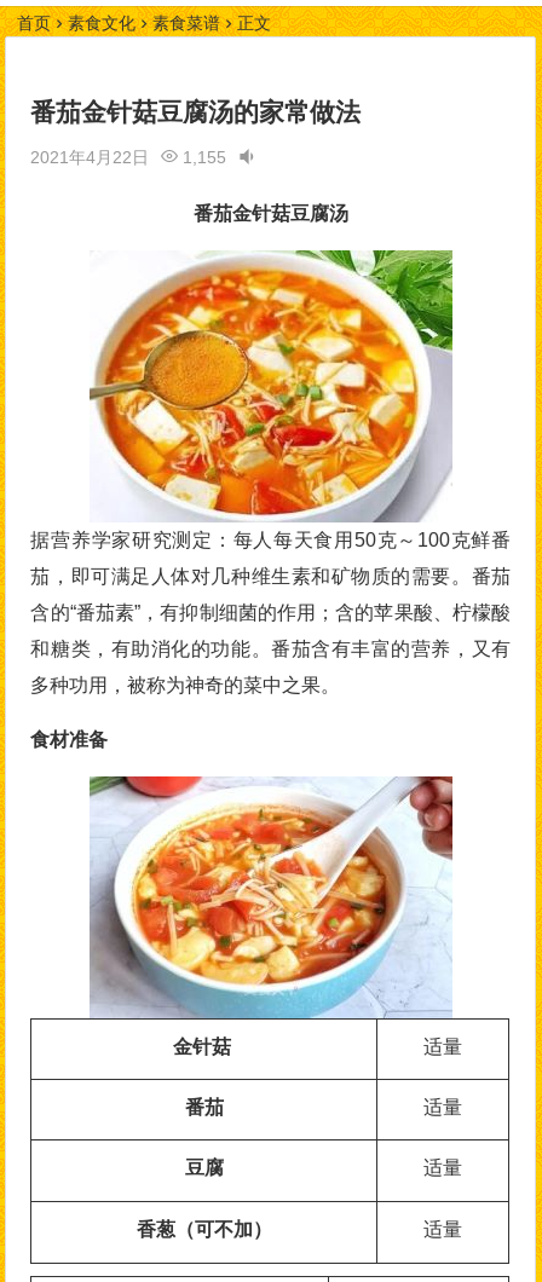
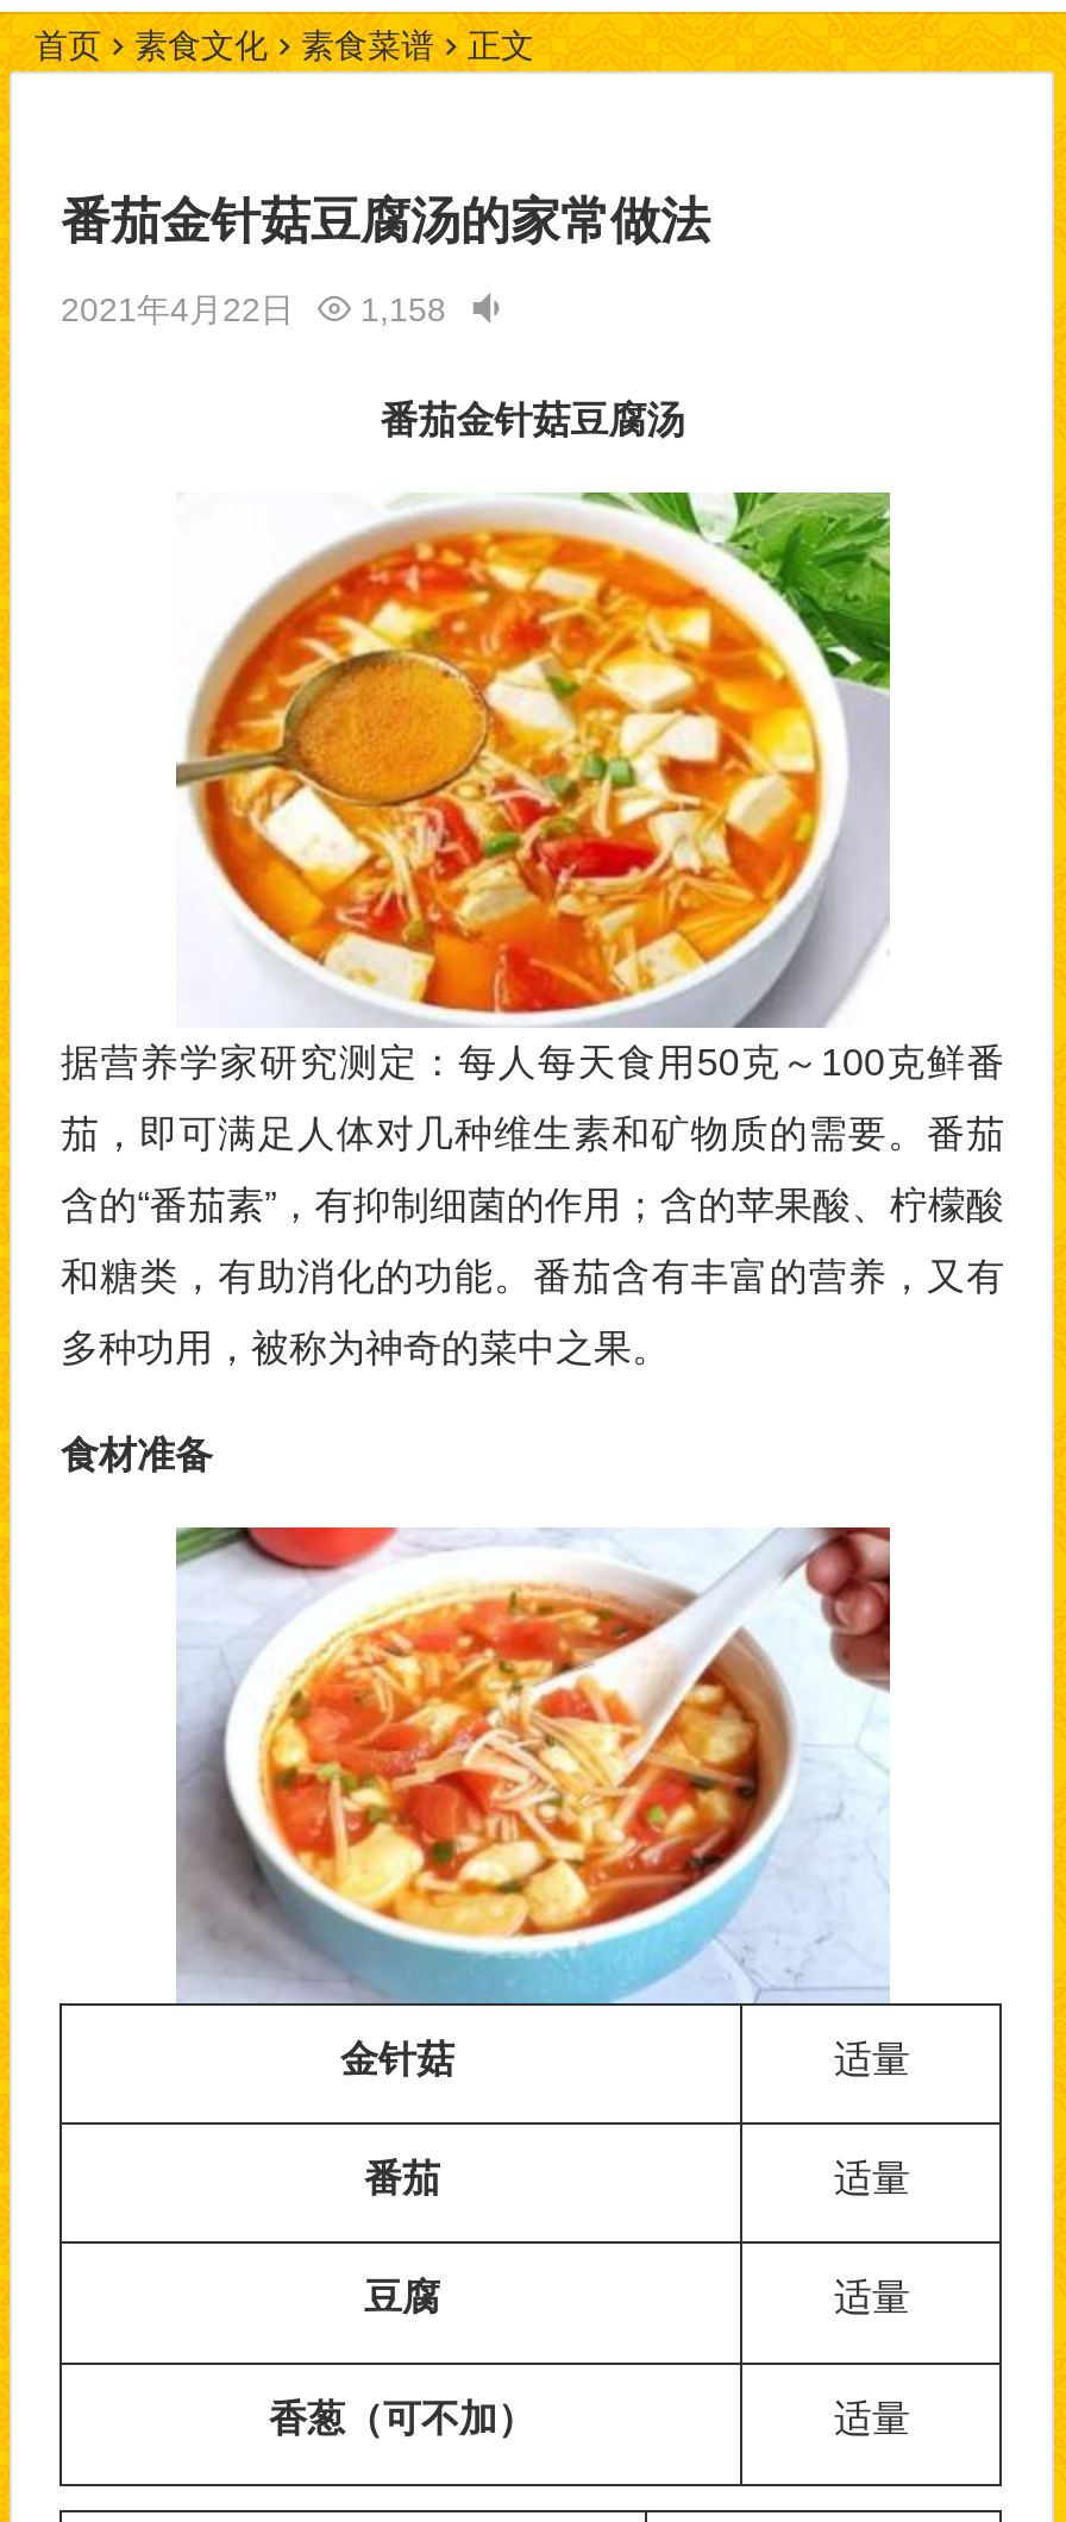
[31,148,227,167] 2021年4月22日 1,155 -> [61,290,446,328] 2021年4月22日 1,158

